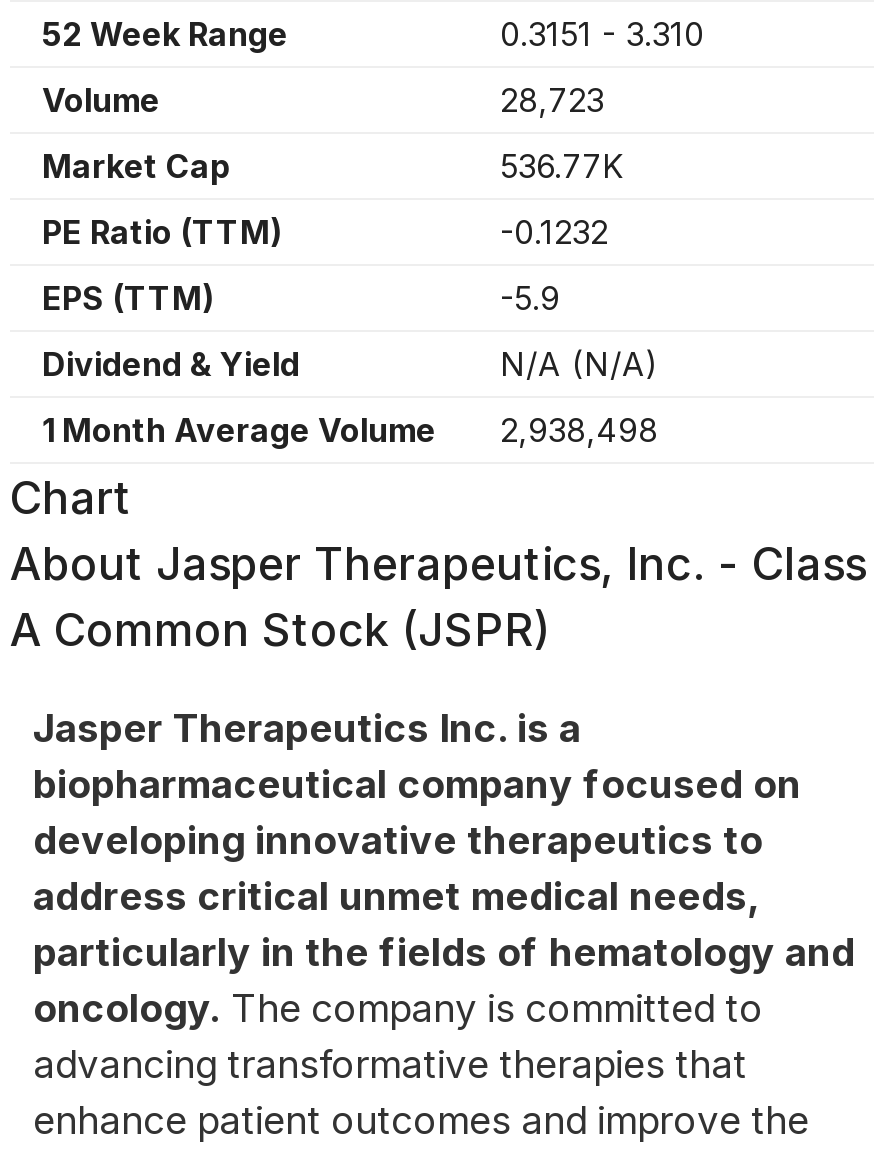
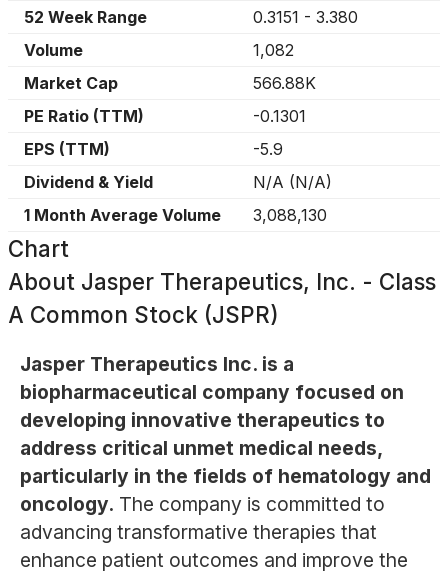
[500,14,704,54] 0.3151 - 3.310 -> [253,7,358,27] 0.3151 - 3.380
[500,80,604,120] 28,723 -> [253,40,294,60] 1,082
[500,146,624,186] 536.77K -> [253,73,316,93] 566.88K
[500,212,608,252] -0.1232 -> [253,106,306,126] -0.1301
[42,410,658,450] 1 Month Average Volume 2,938,498 -> [24,205,327,225] 1 Month Average Volume 3,088,130

